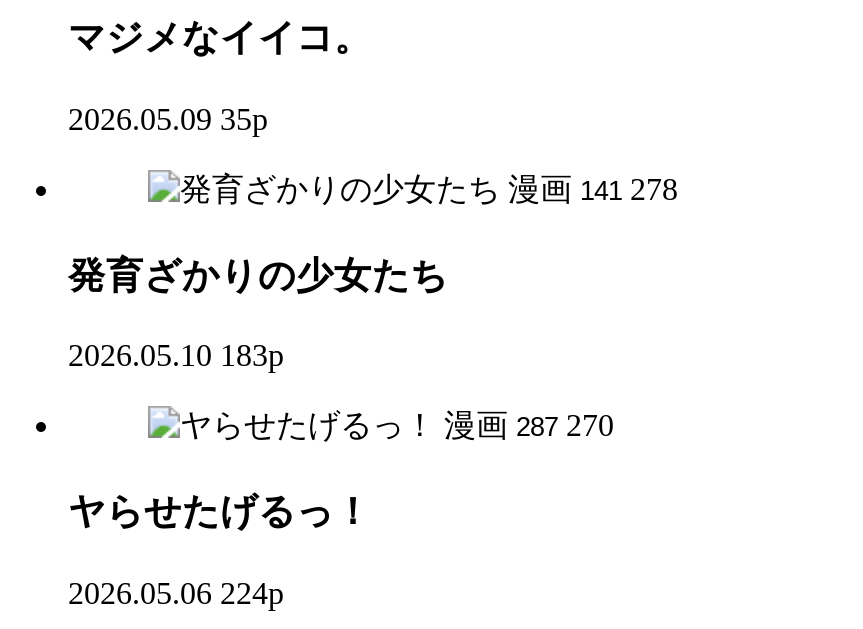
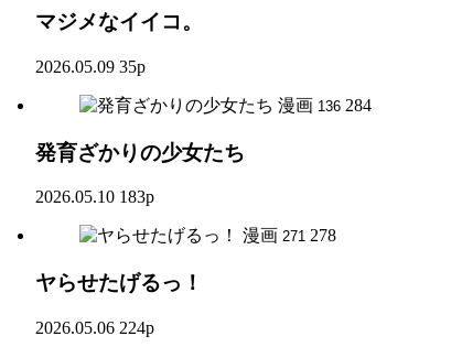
[508,172,678,206] 漫画 141 278 -> [278,96,372,114] 漫画 136 284
[444,408,614,442] 漫画 287 270 -> [243,226,336,245] 漫画 271 278

